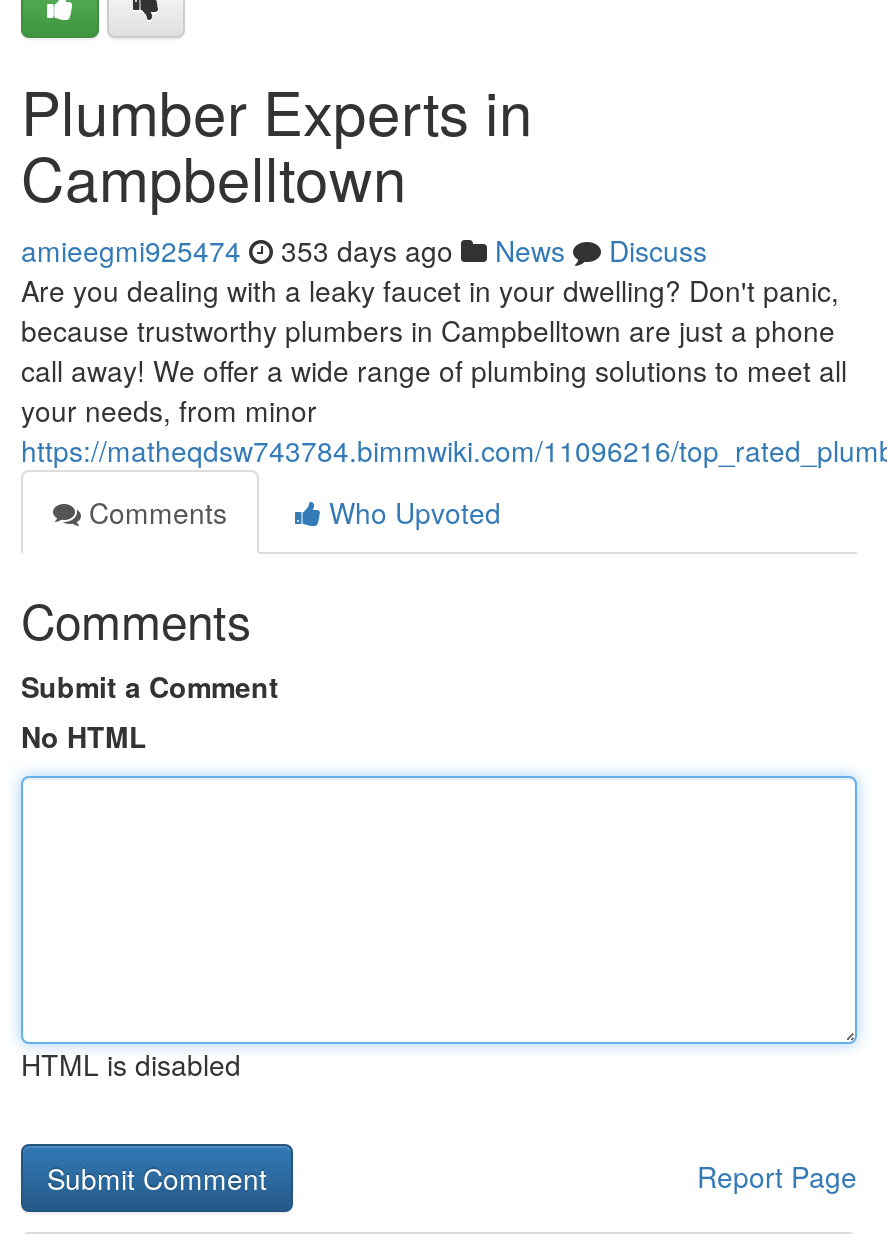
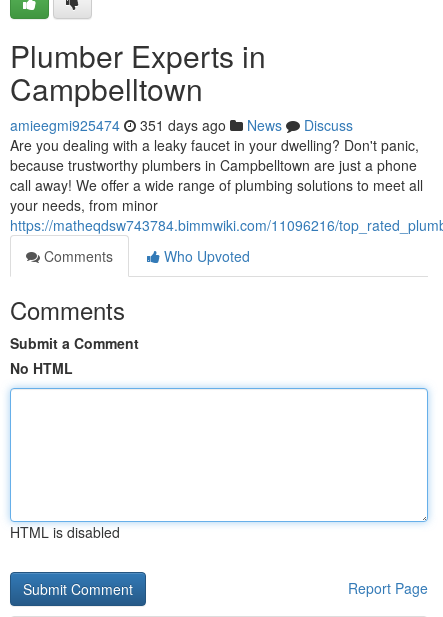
[21,230,707,270] amieegmi925474 353 days ago News Discuss -> [10,115,353,135] amieegmi925474 351 days ago News Discuss

